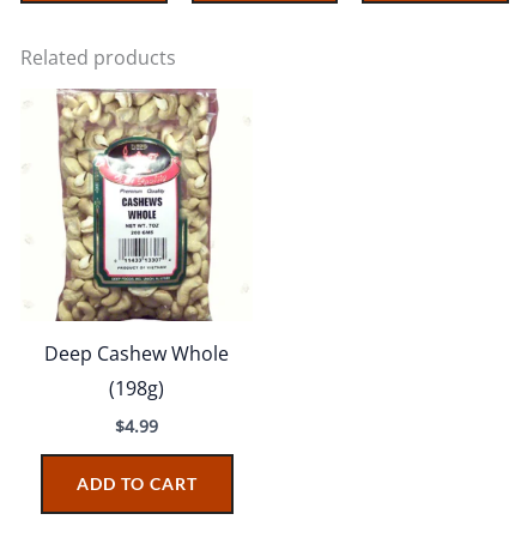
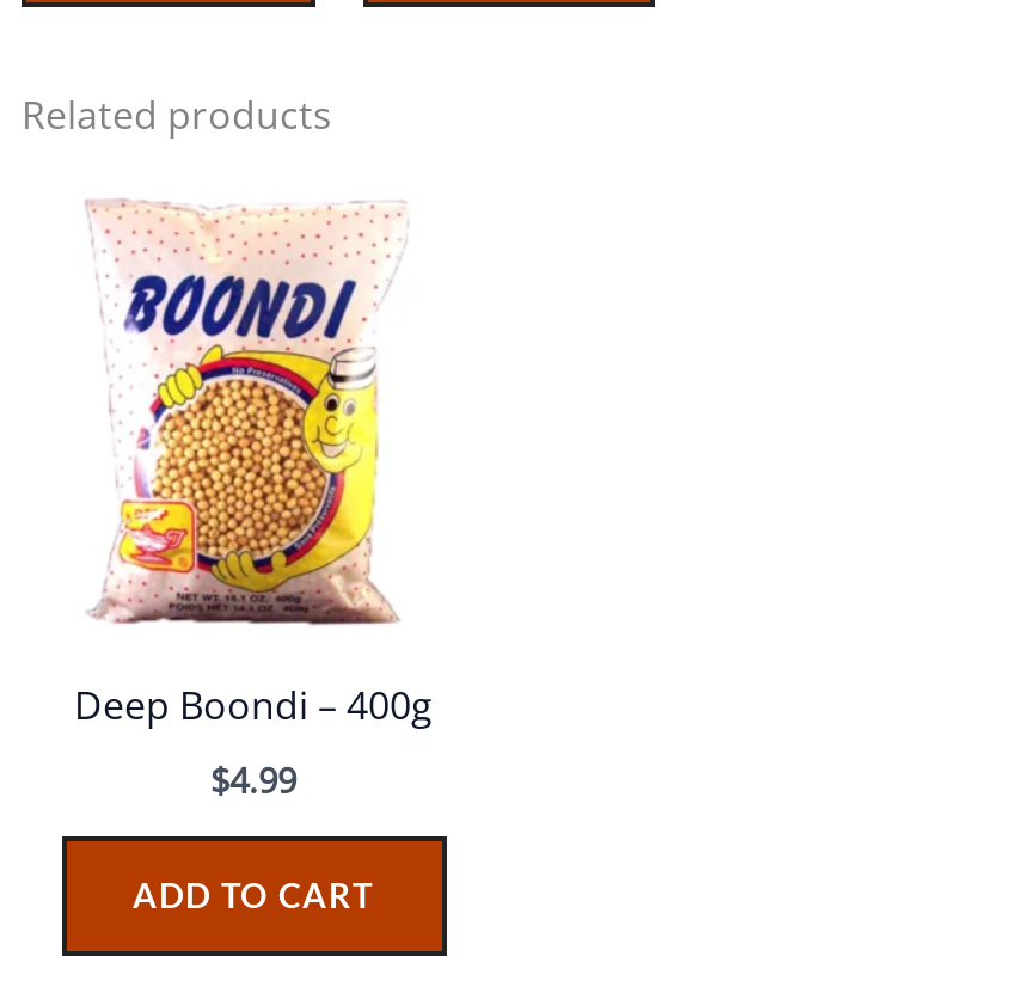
[44,87,229,402] [image] | Deep Cashew Whole | (198g) -> [74,177,433,732] [image] | Deep Boondi – 400g

